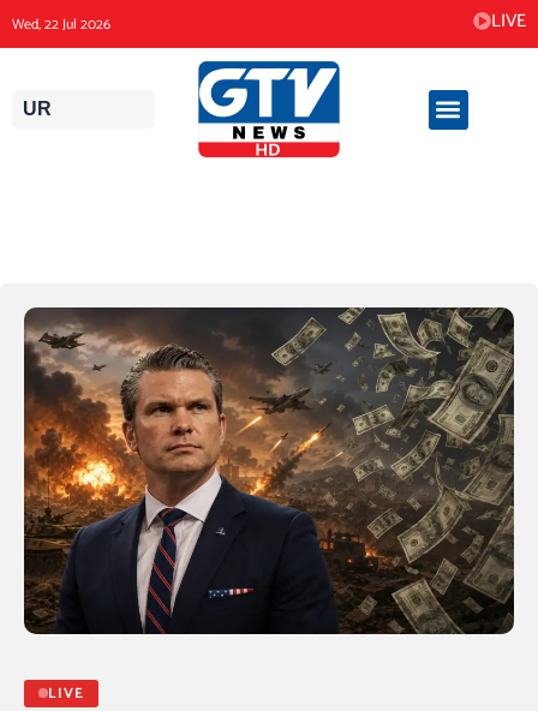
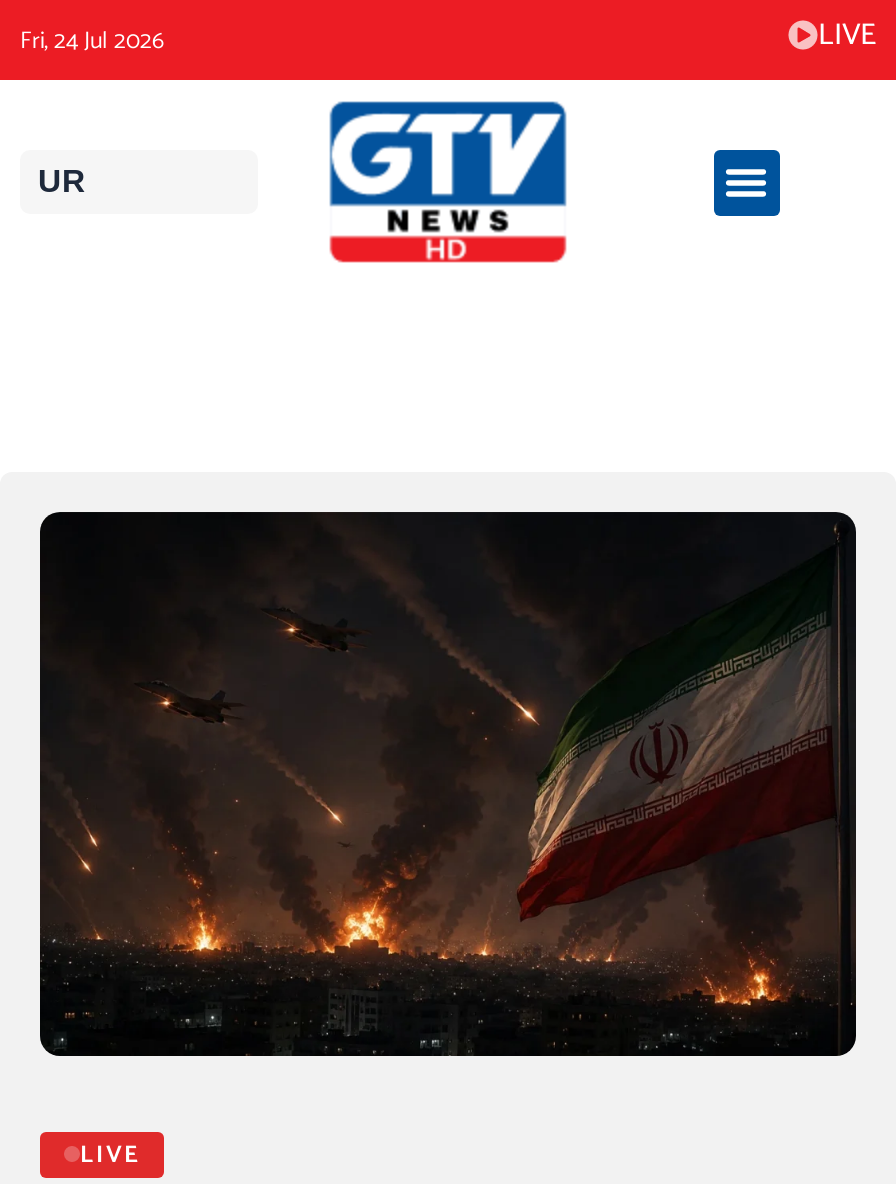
[12,13,110,35] Wed, 22 Jul 2026 -> [20,21,164,59] Fri, 24 Jul 2026
[23,306,515,634] [image] -> [38,510,858,1056] [image]

